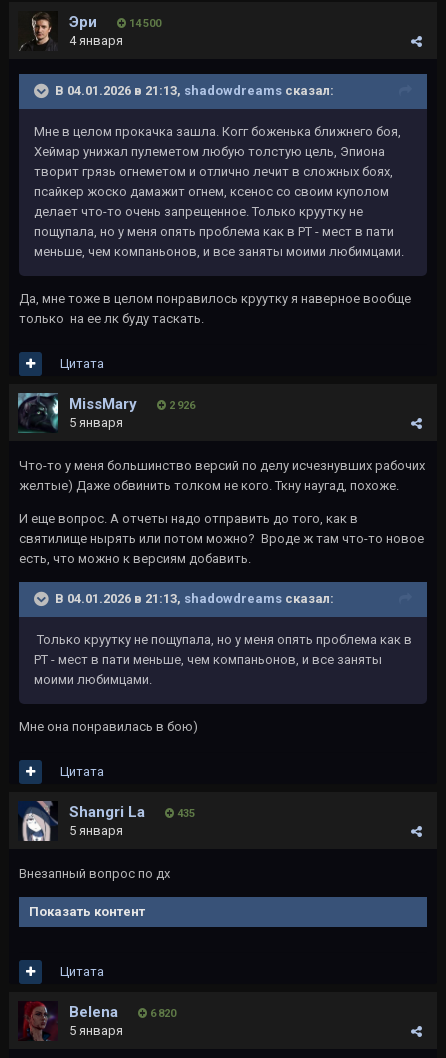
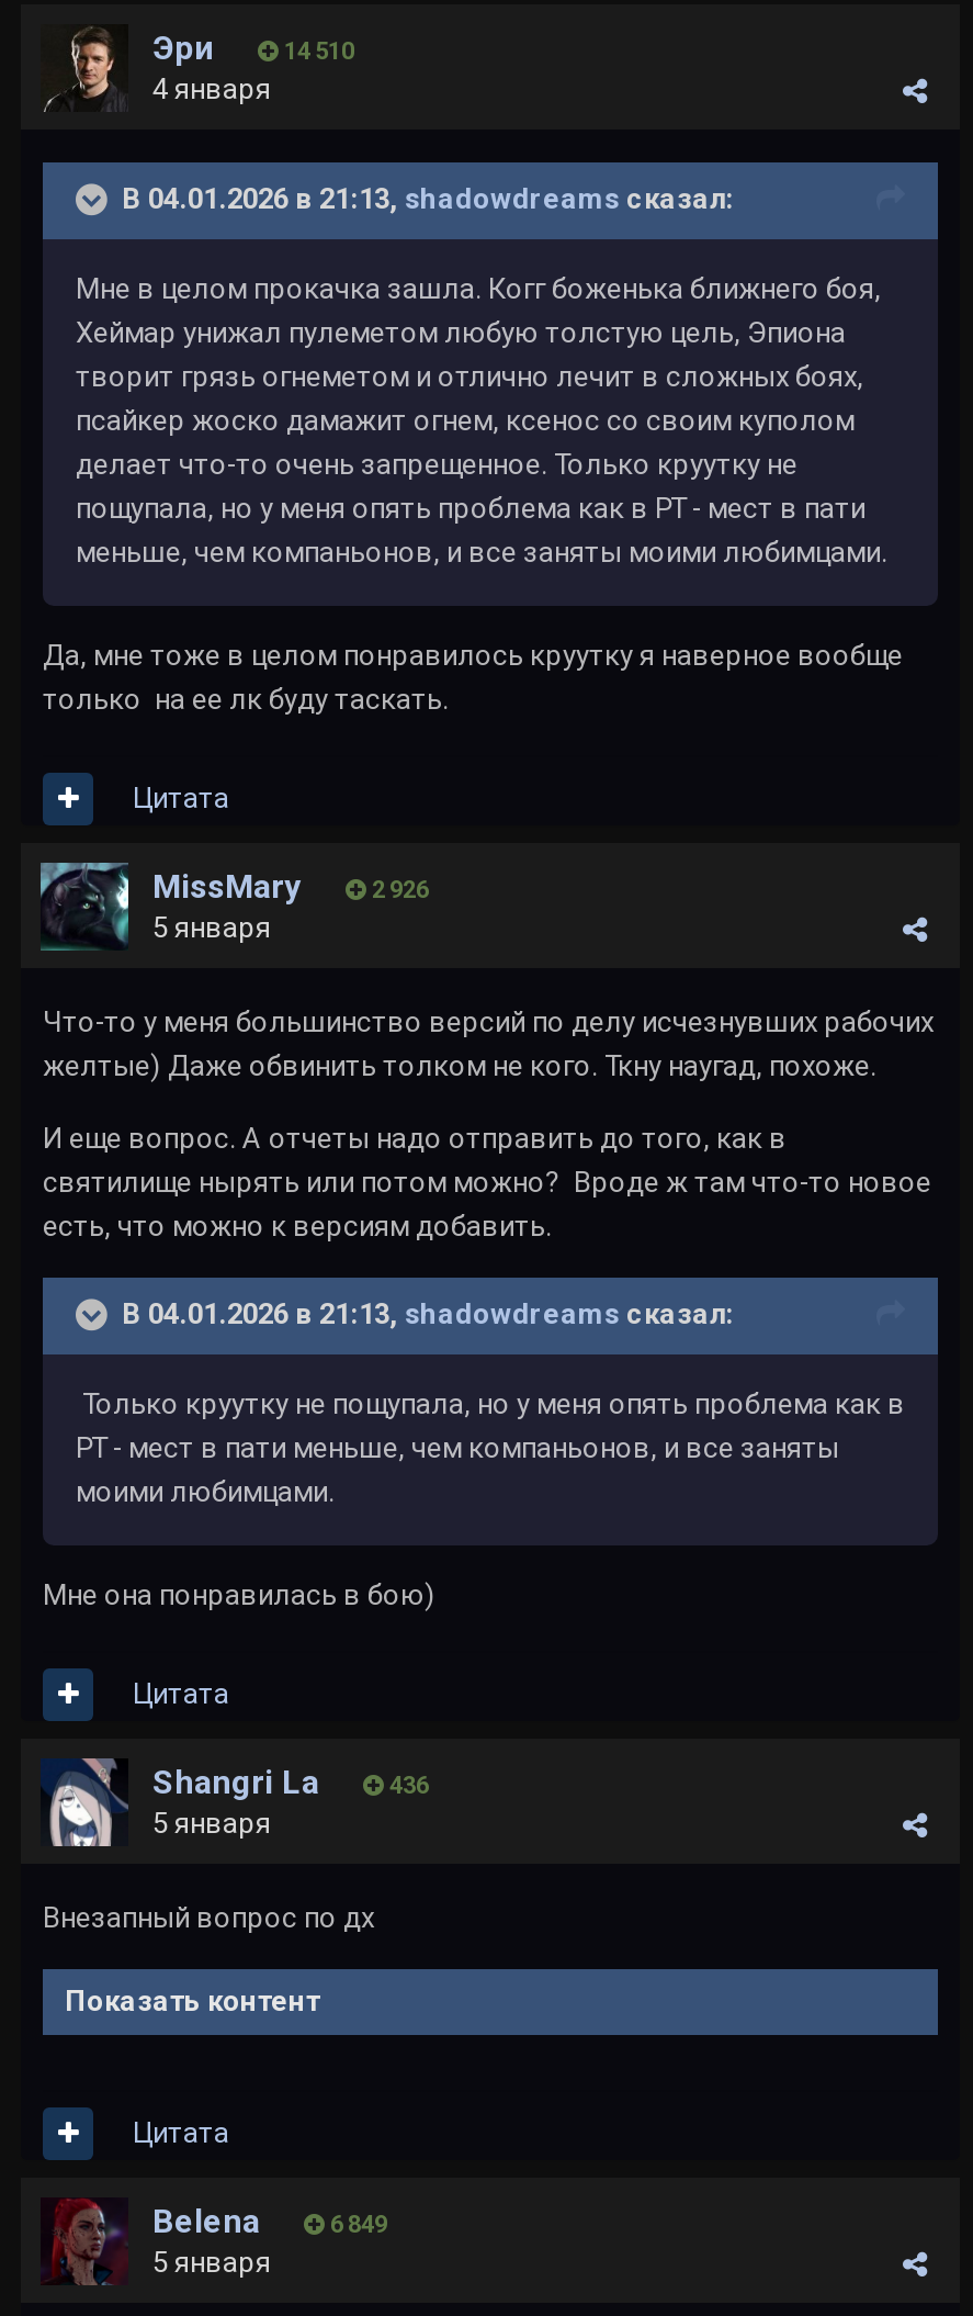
[126,17,161,30] 14 500 -> [278,38,354,66] 14 510
[174,807,195,820] 435 -> [383,1772,429,1800] 436
[147,1007,176,1020] 6 820 -> [324,2211,387,2239] 6 849

